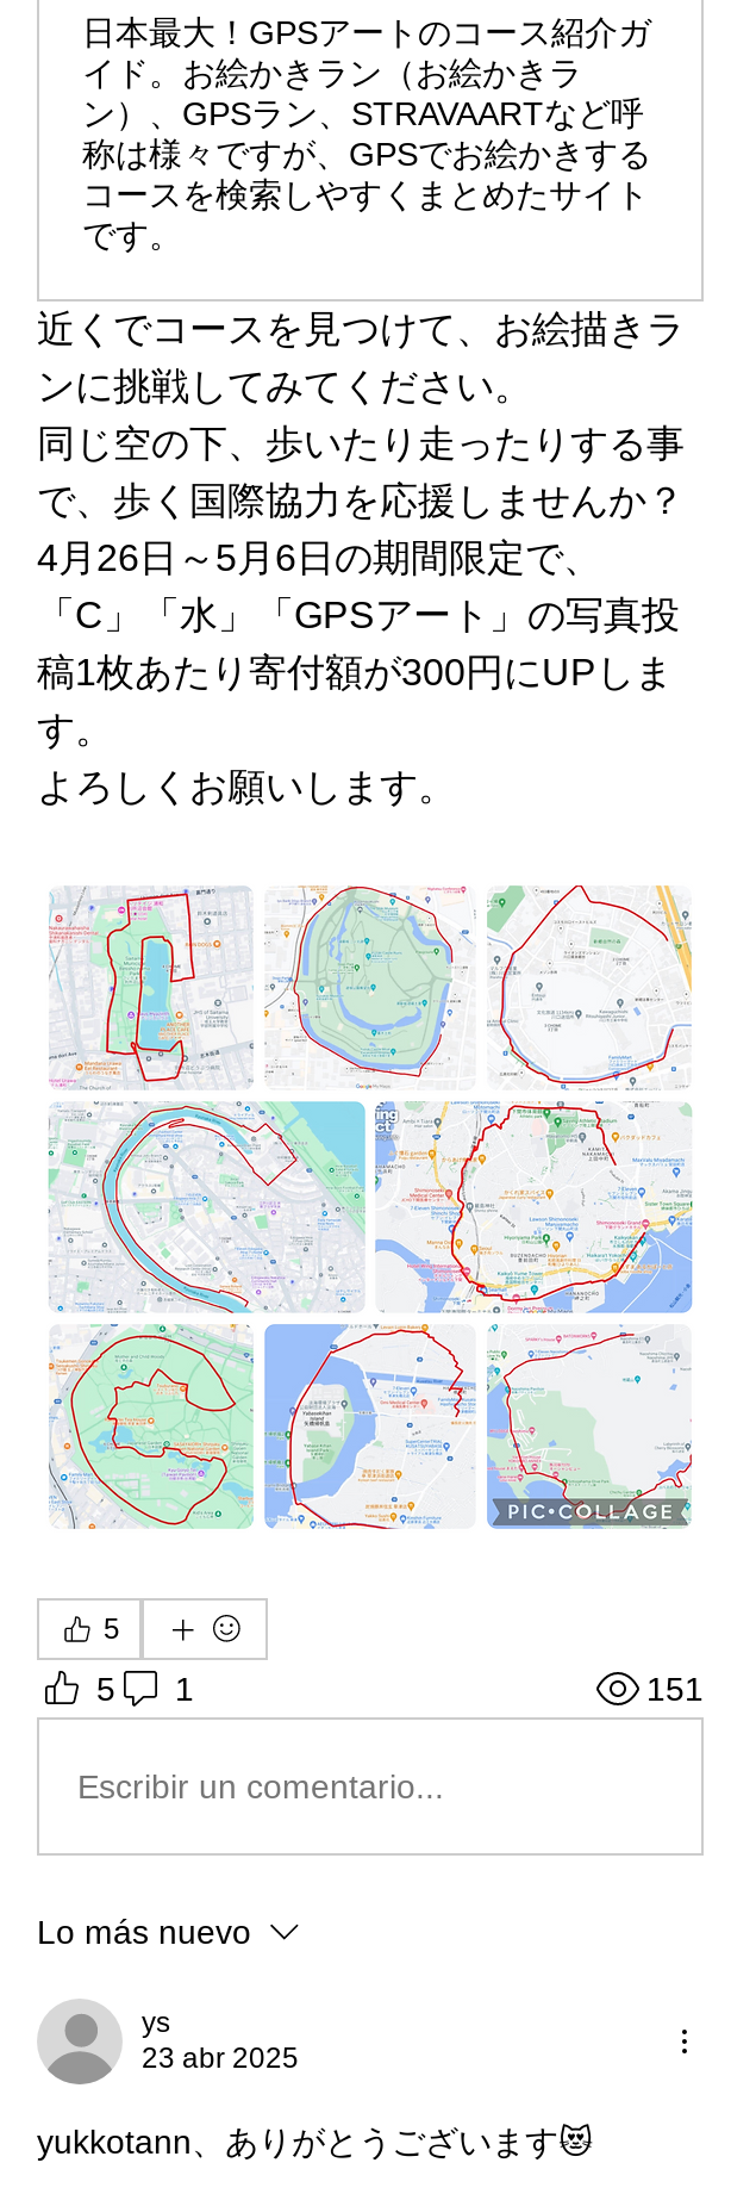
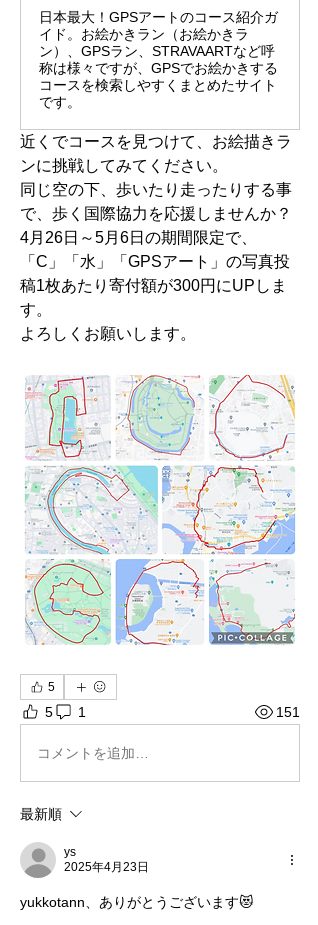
[77,1766,444,1804] Escribir un comentario... -> [37,744,149,760] コメントを追加…
[37,1913,251,1951] Lo más nuevo -> [20,806,62,822] 最新順
[142,2041,299,2075] 23 abr 2025 -> [64,860,149,874] 2025年4月23日

